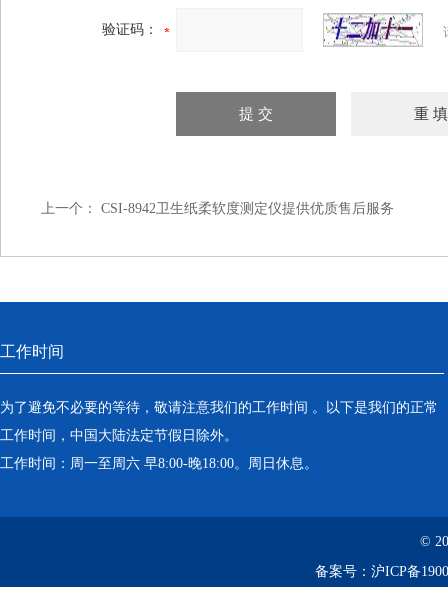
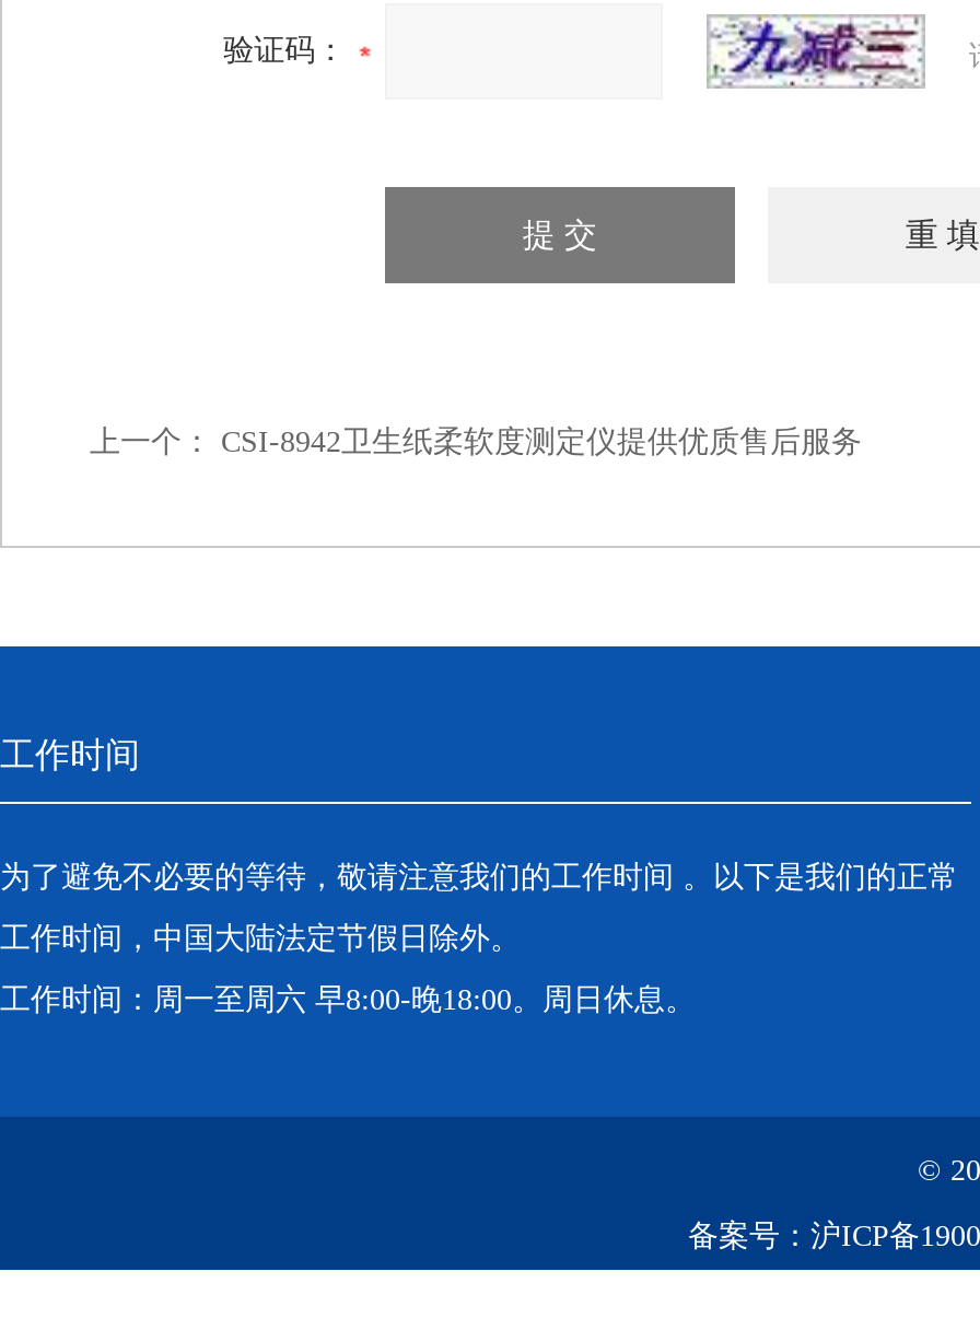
[325,14,420,46] [image] -> [709,16,923,86] [image]

